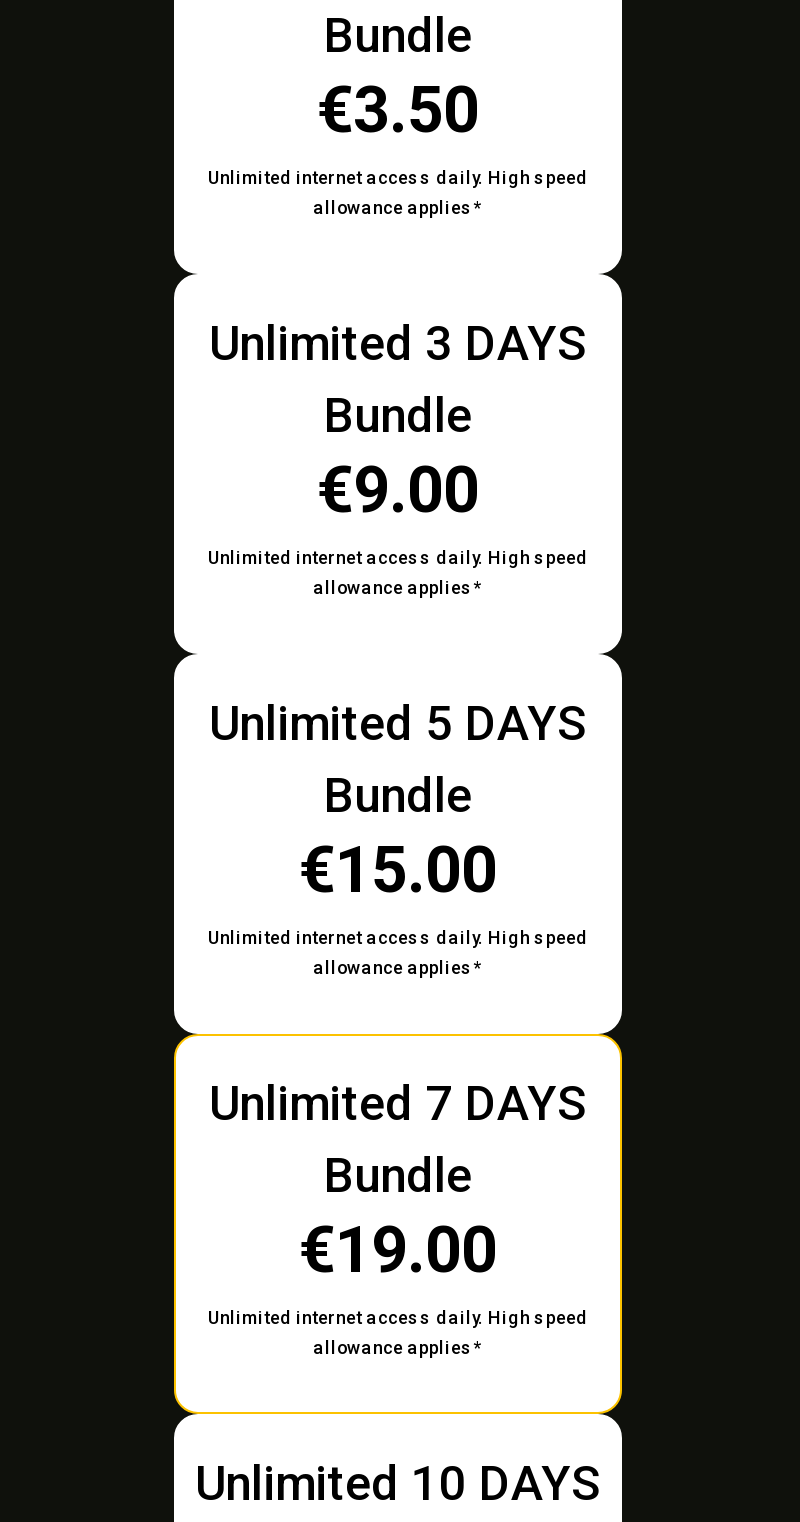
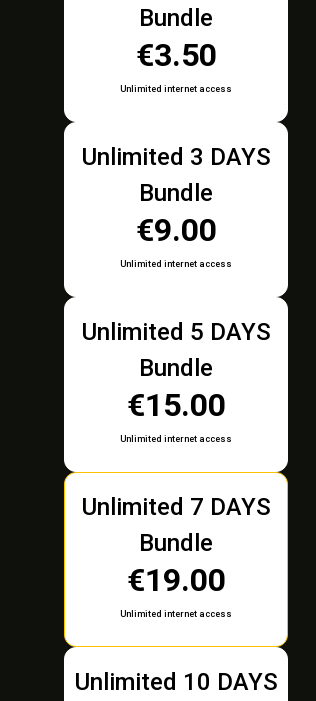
[208,168,588,218] Unlimited internet access daily. High speed | allowance applies* -> [120,84,232,94] Unlimited internet access
[208,548,588,598] Unlimited internet access daily. High speed | allowance applies* -> [120,259,232,269] Unlimited internet access
[208,928,588,978] Unlimited internet access daily. High speed | allowance applies* -> [120,434,232,444] Unlimited internet access
[208,1308,588,1358] Unlimited internet access daily. High speed | allowance applies* -> [120,609,232,619] Unlimited internet access

